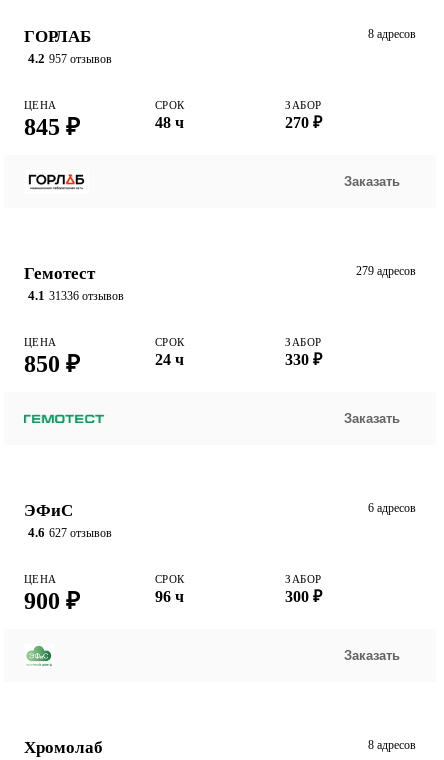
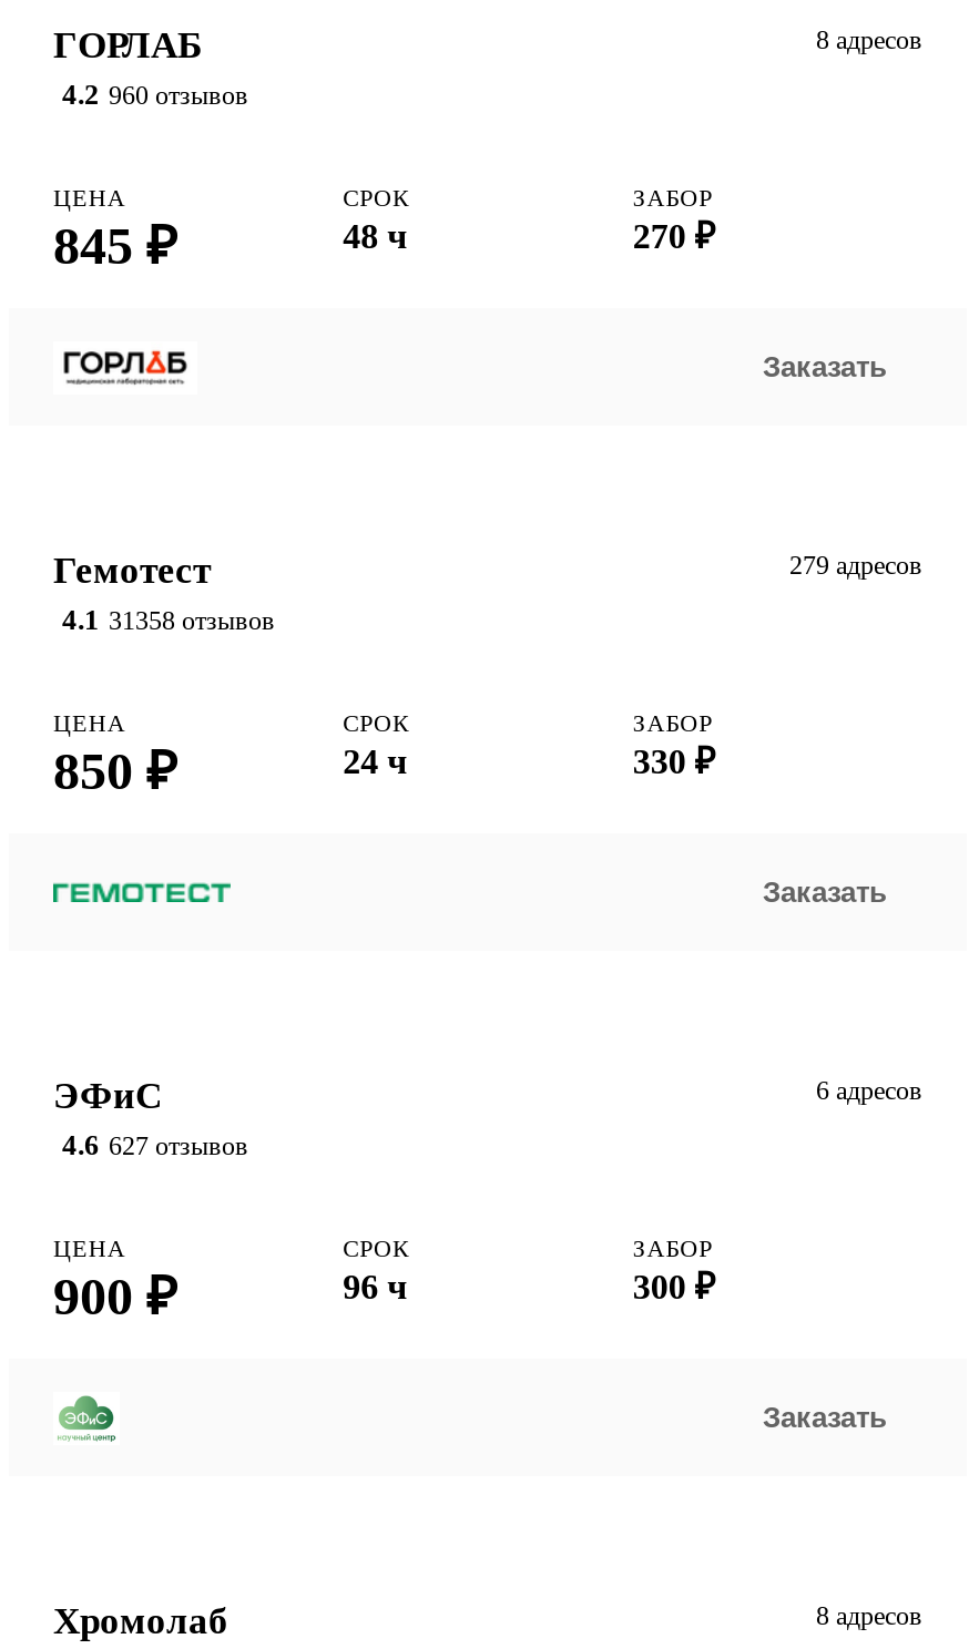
[28,51,112,66] 4.2 957 отзывов -> [62,78,248,111] 4.2 960 отзывов
[28,288,124,303] 4.1 31336 отзывов -> [62,603,275,637] 4.1 31358 отзывов

